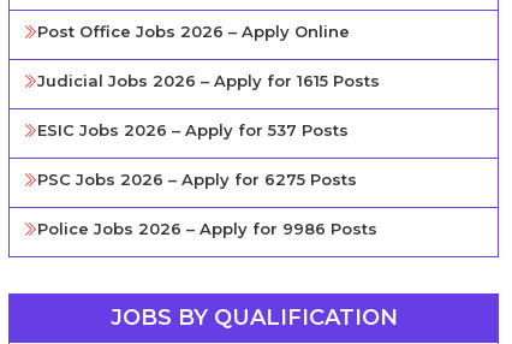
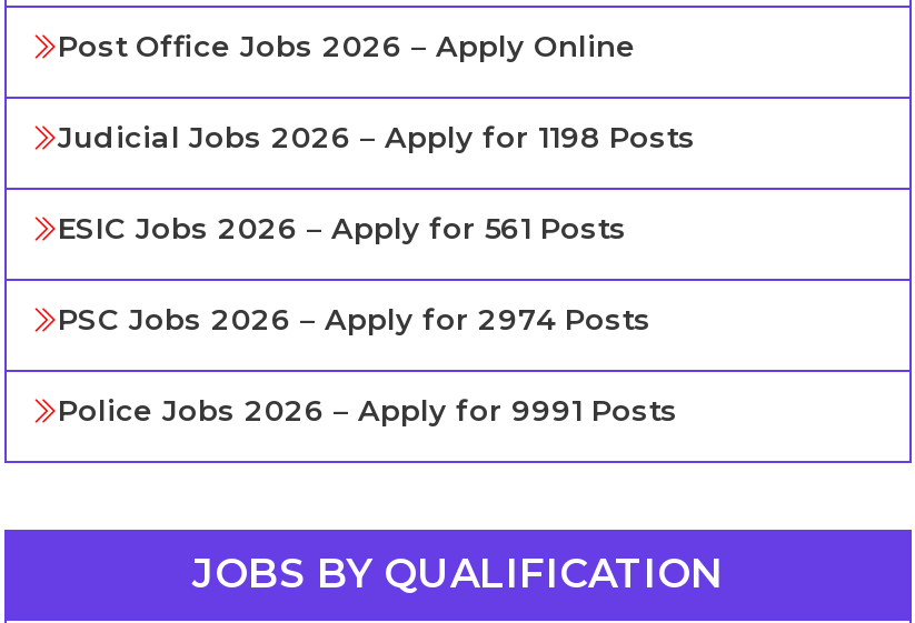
[37,71,380,90] Judicial Jobs 2026 – Apply for 1615 Posts -> [58,119,696,154] Judicial Jobs 2026 – Apply for 1198 Posts
[37,120,349,140] ESIC Jobs 2026 – Apply for 537 Posts -> [58,210,627,245] ESIC Jobs 2026 – Apply for 561 Posts
[37,170,357,189] PSC Jobs 2026 – Apply for 6275 Posts -> [58,301,652,336] PSC Jobs 2026 – Apply for 2974 Posts
[37,219,377,238] Police Jobs 2026 – Apply for 9986 Posts -> [58,392,678,428] Police Jobs 2026 – Apply for 9991 Posts

